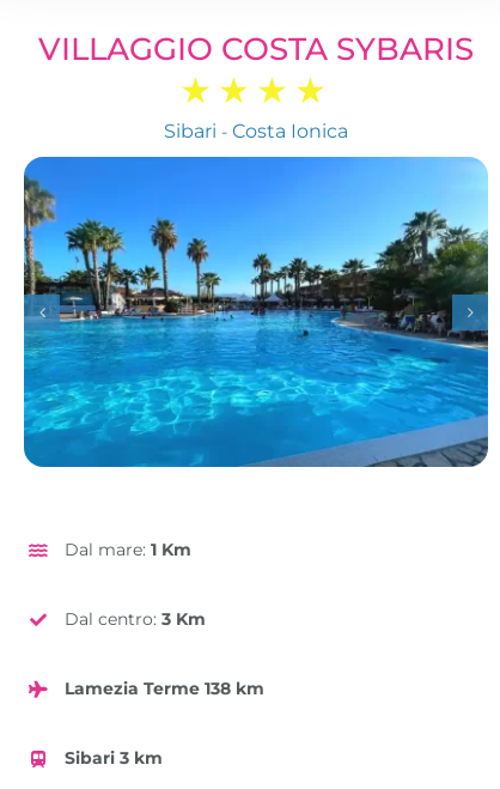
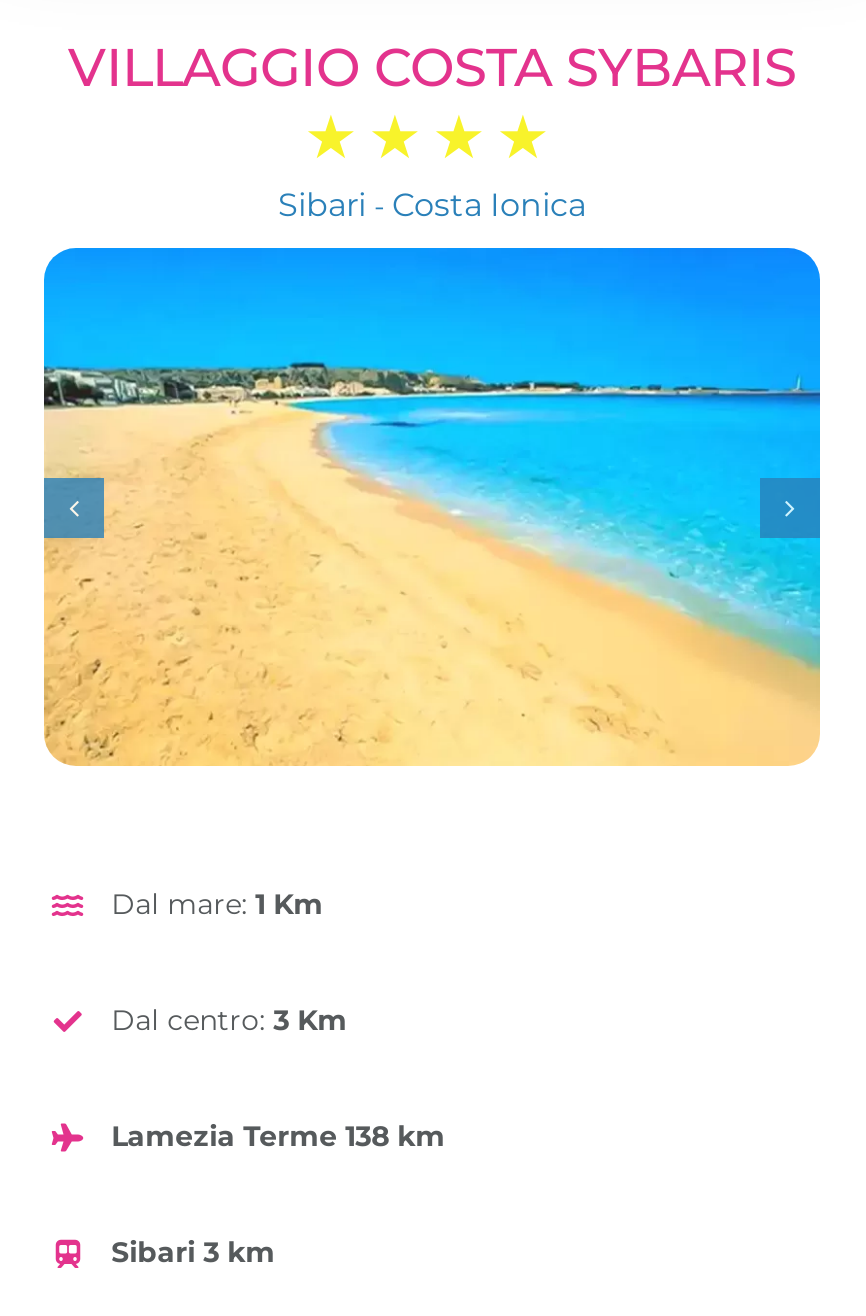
[23,157,489,468] [image] -> [42,248,822,768] [image]

